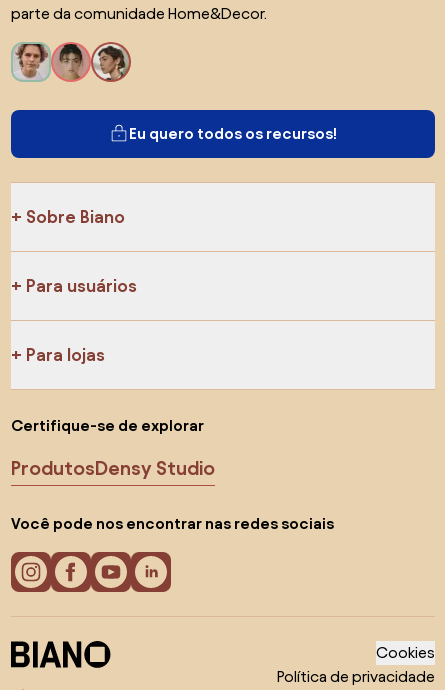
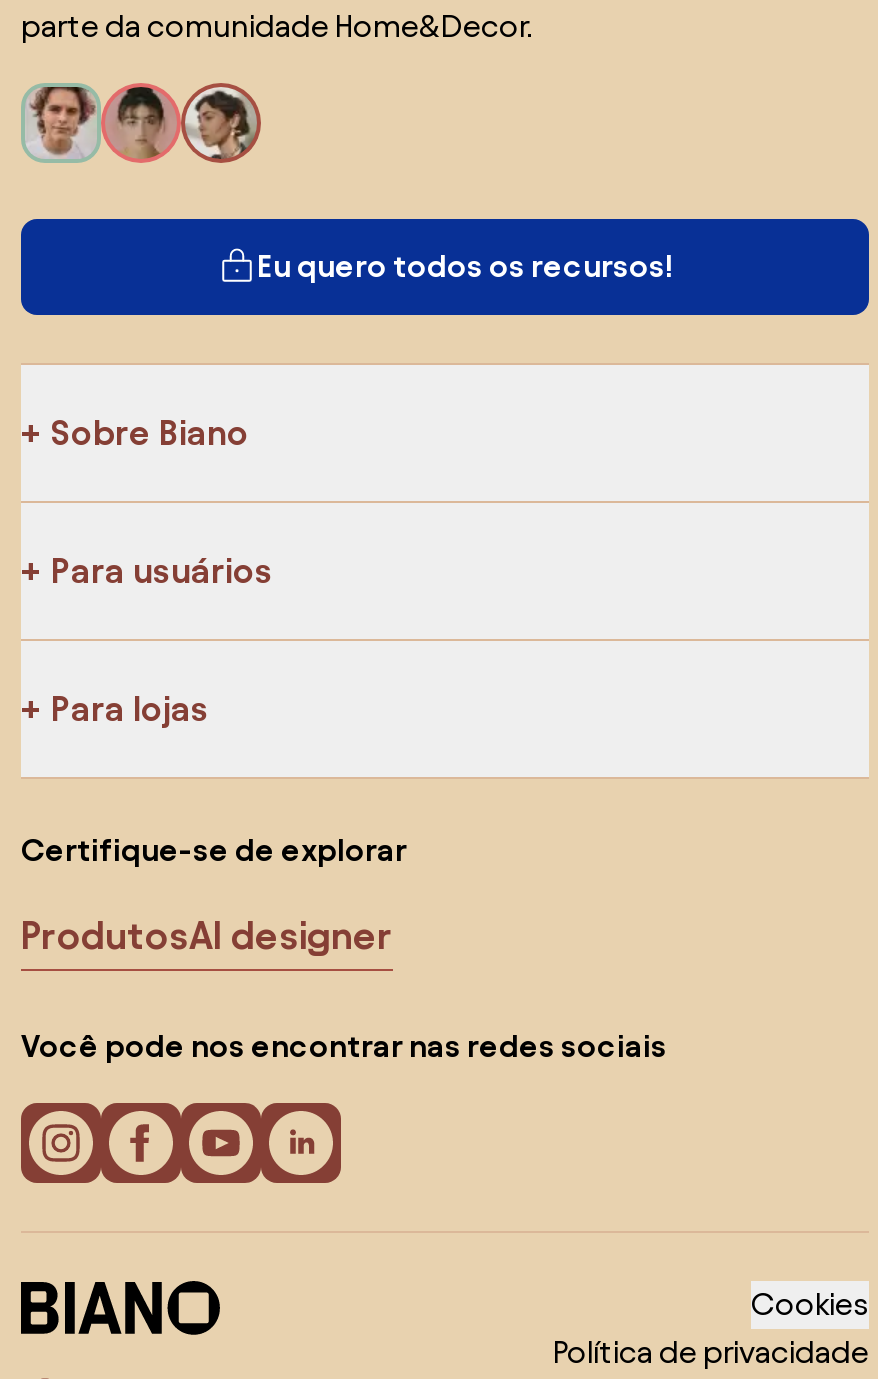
[11,457,215,479] ProdutosDensy Studio -> [21,913,393,957] ProdutosAI designer

